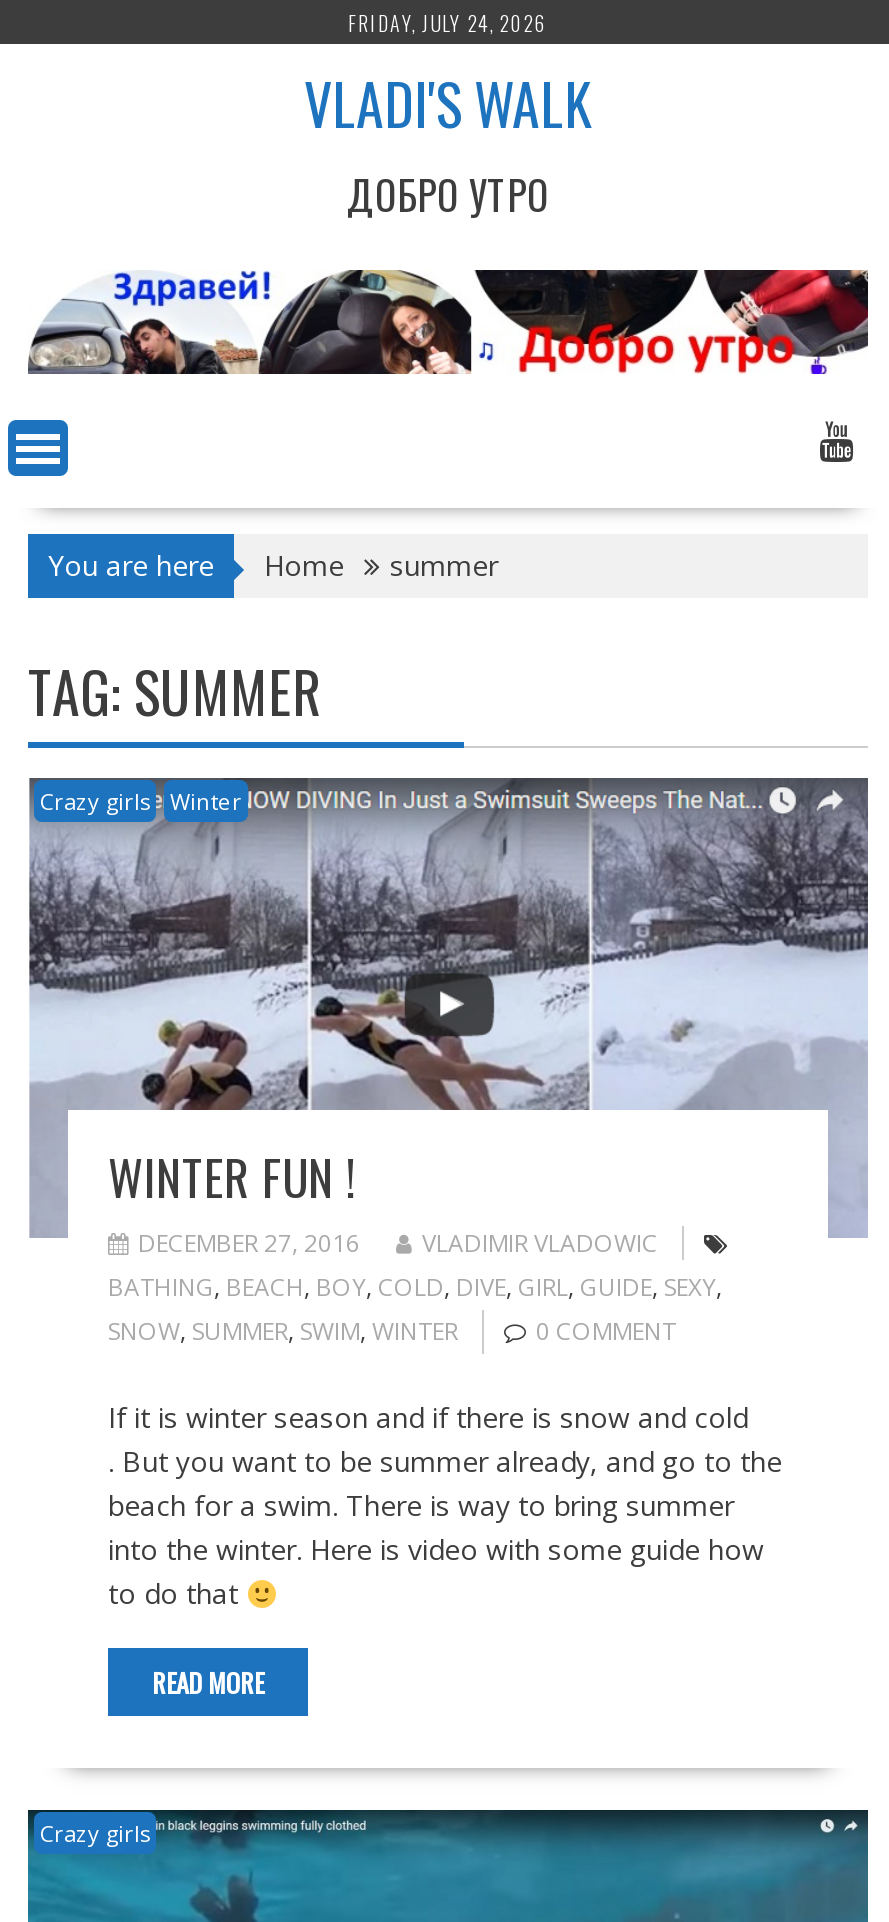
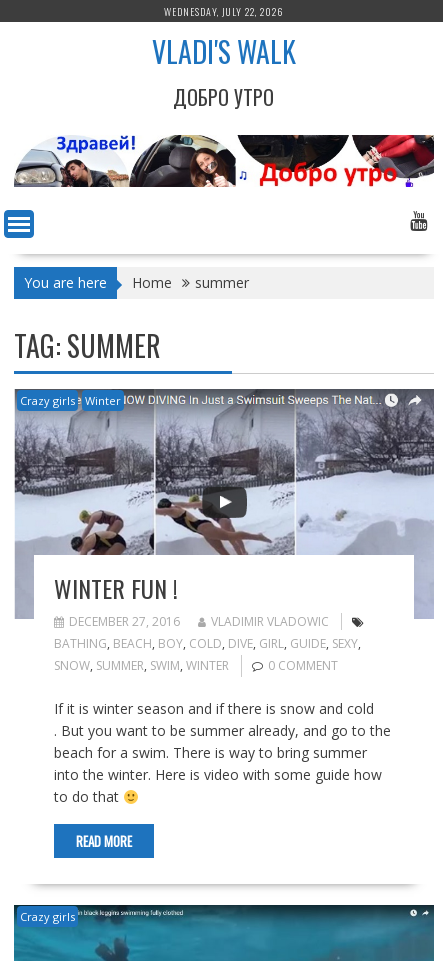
[348,8,548,38] FRIDAY, JULY 24, 2026 -> [164,4,284,19] WEDNESDAY, JULY 22, 2026

